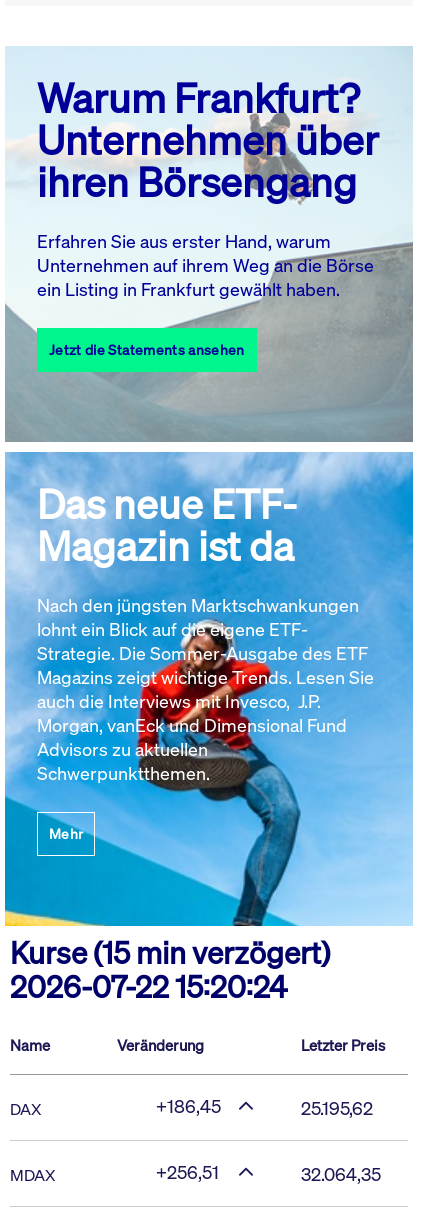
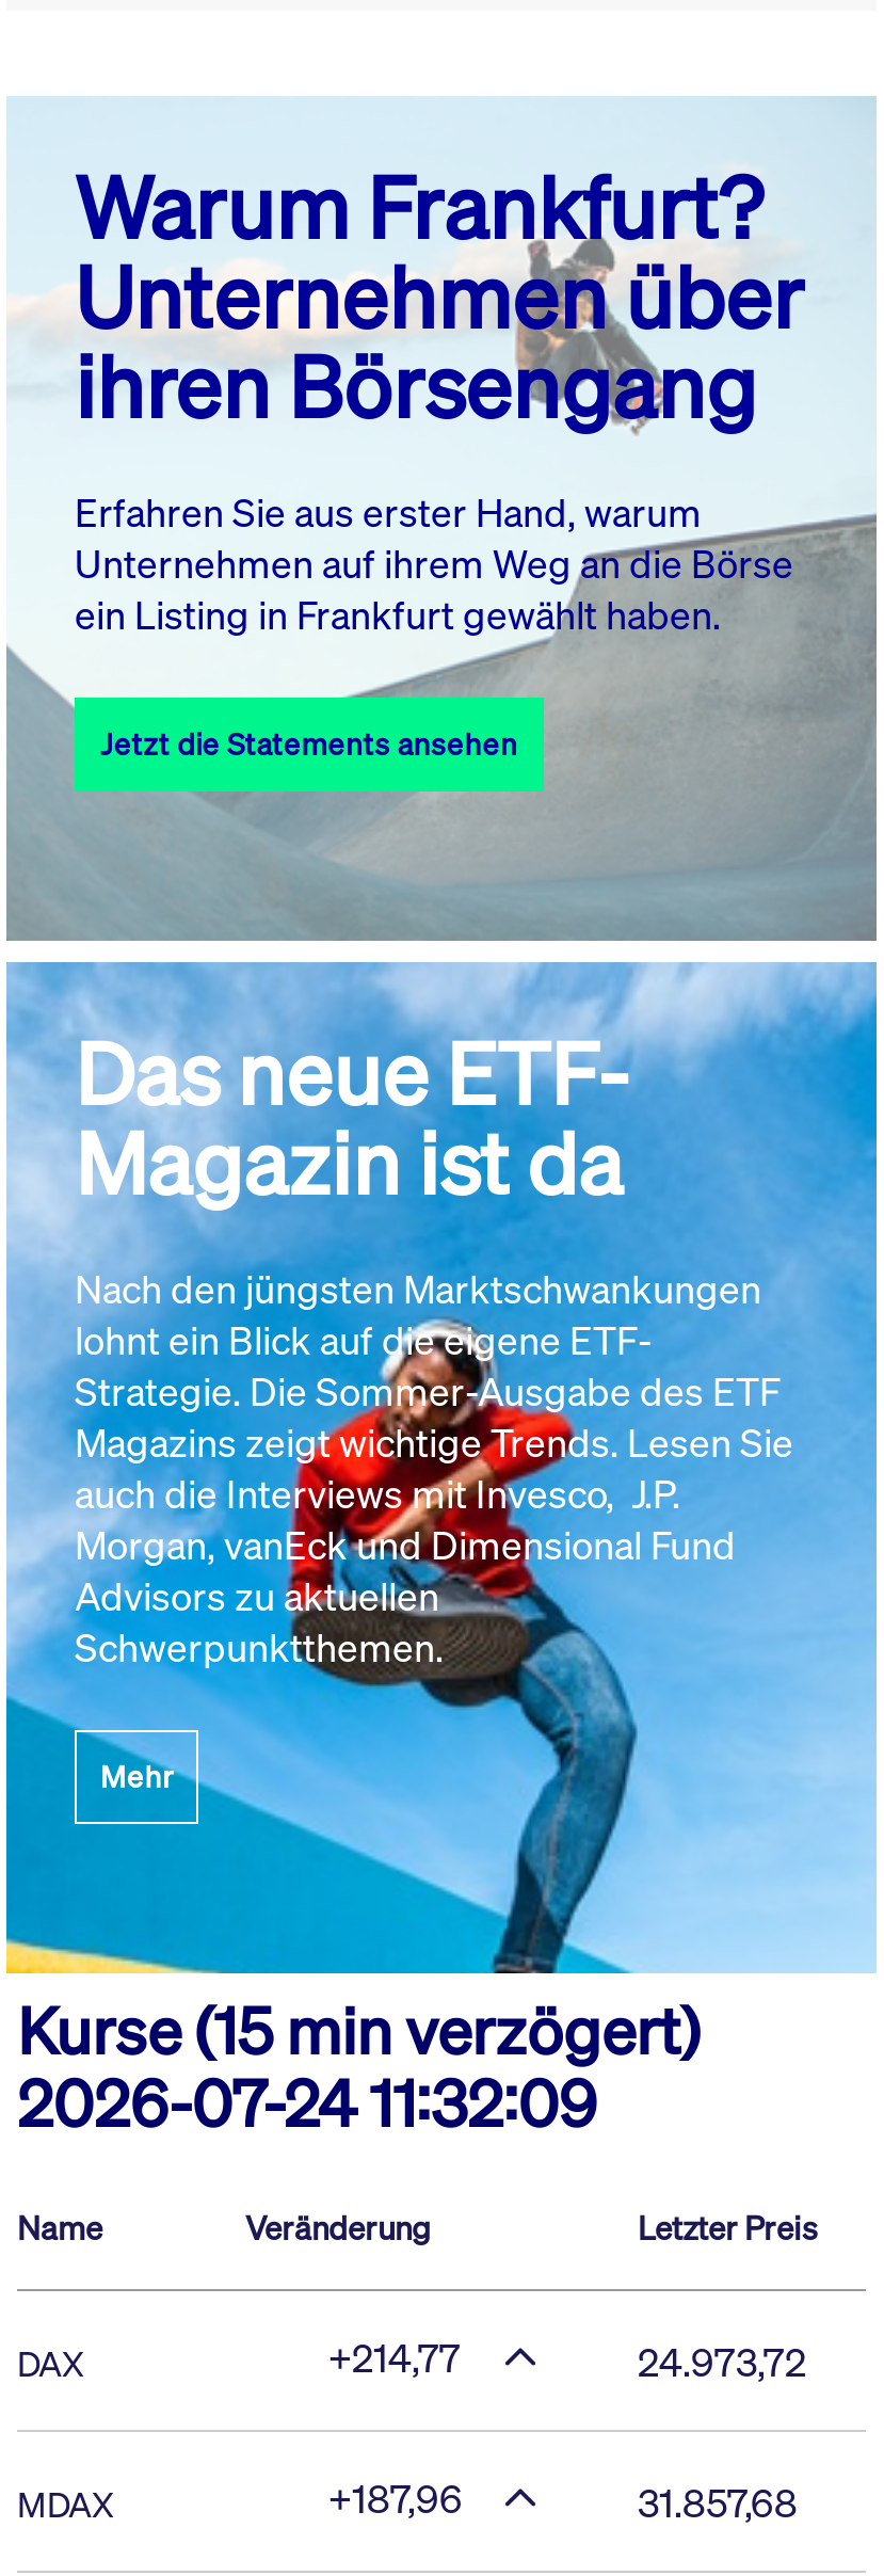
[10,967,287,1007] 2026-07-22 15:20:24 -> [17,2061,597,2146] 2026-07-24 11:32:09
[156,1094,221,1118] +186,45 -> [328,2332,461,2383] +214,77
[301,1096,373,1120] 25.195,62 -> [638,2336,806,2387] 24.973,72
[156,1160,219,1184] +256,51 -> [328,2473,463,2524] +187,96
[301,1162,381,1186] 32.064,35 -> [638,2477,798,2528] 31.857,68

